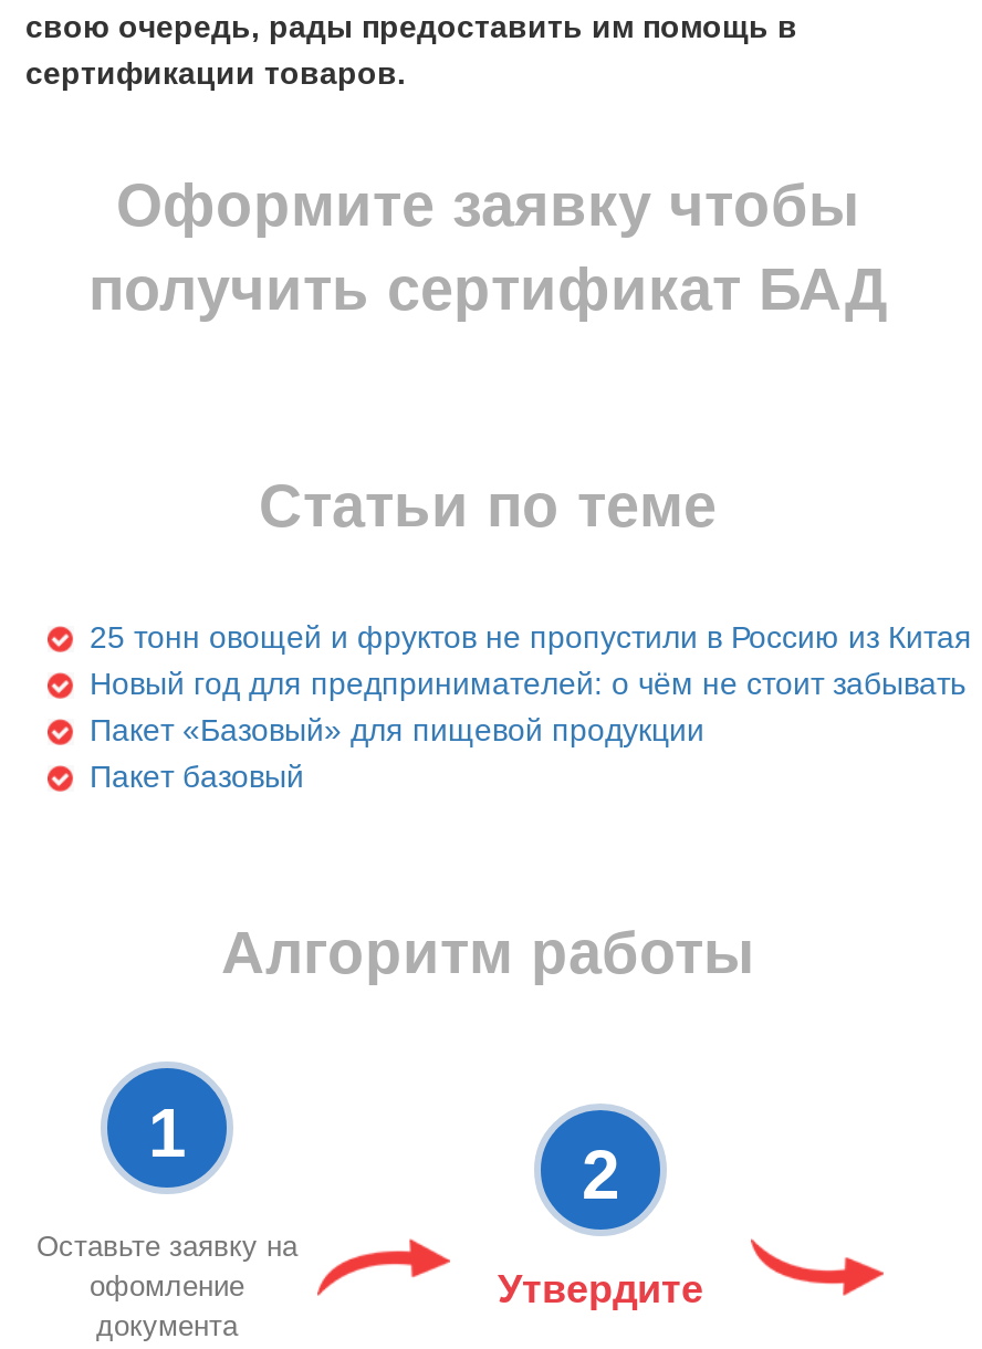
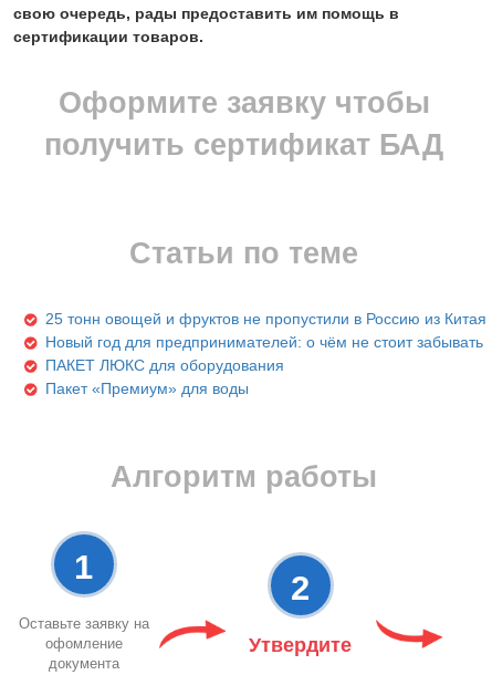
[90,711,704,793] Пакет «Базовый» для пищевой продукции | Пакет базовый -> [45,356,284,397] ПАКЕТ ЛЮКС для оборудования | Пакет «Премиум» для воды

